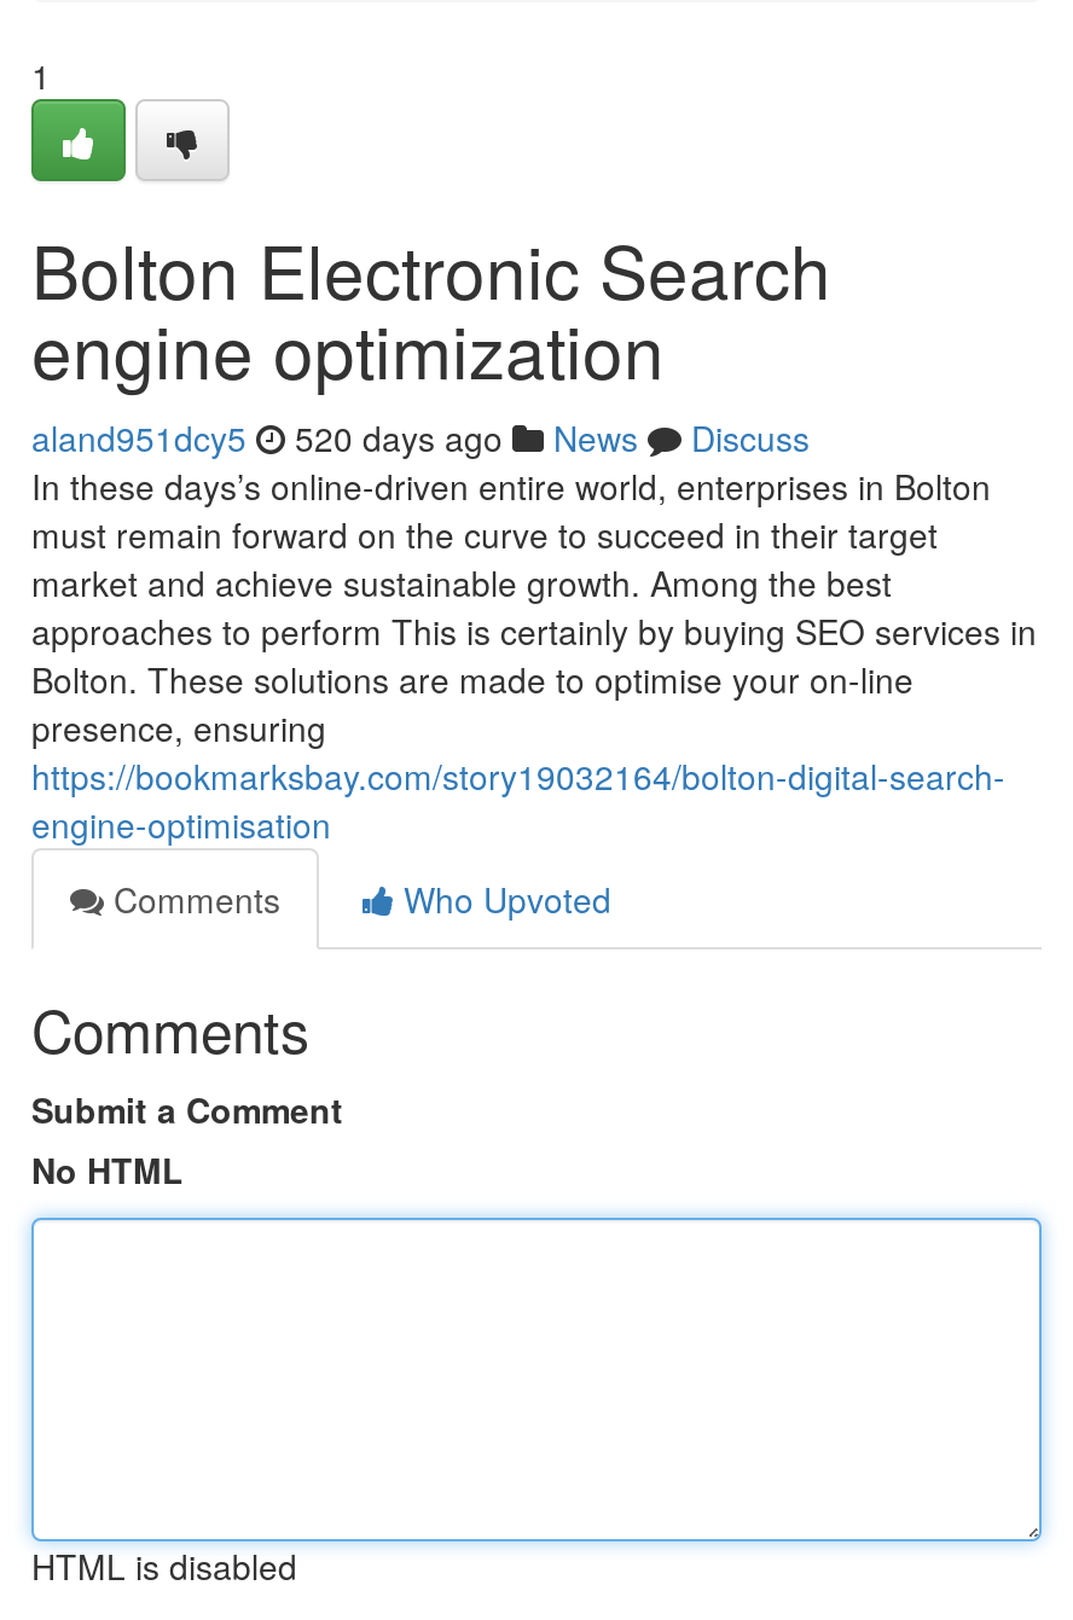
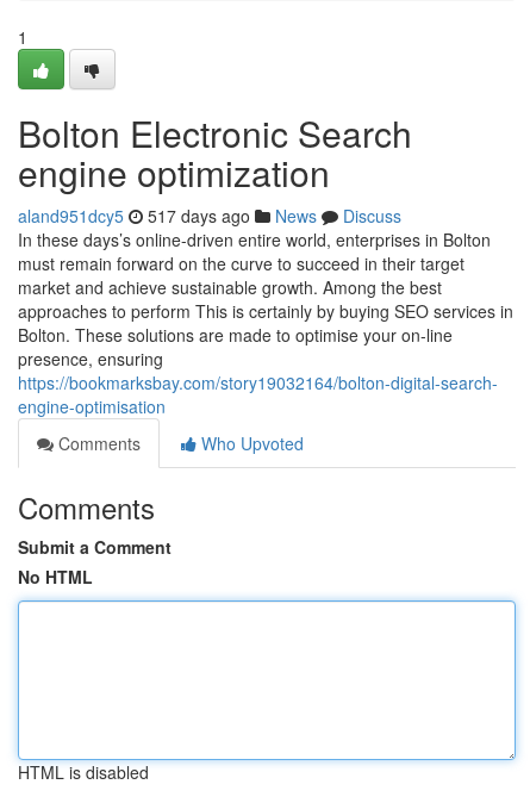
[31,413,810,461] aland951dcy5 520 days ago News Discuss -> [18,204,401,228] aland951dcy5 517 days ago News Discuss

